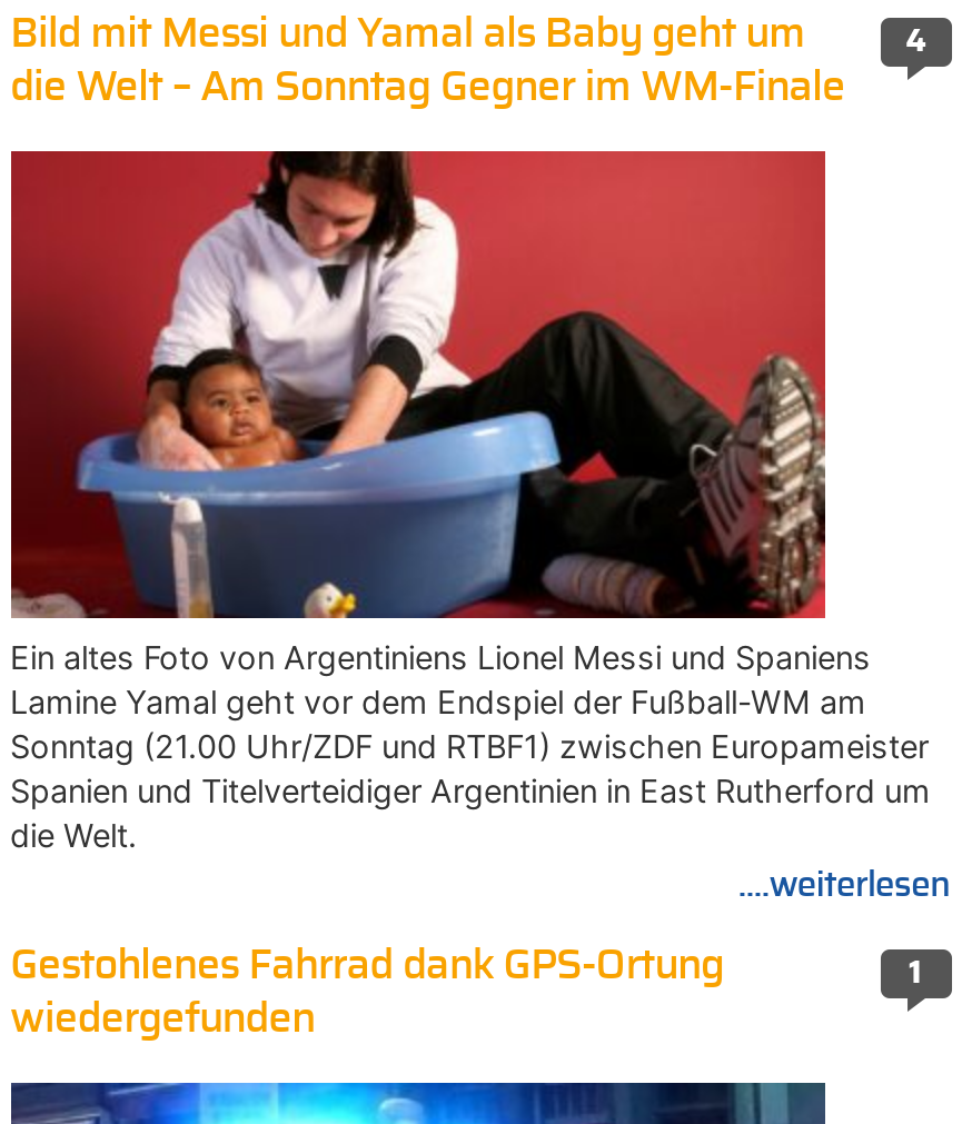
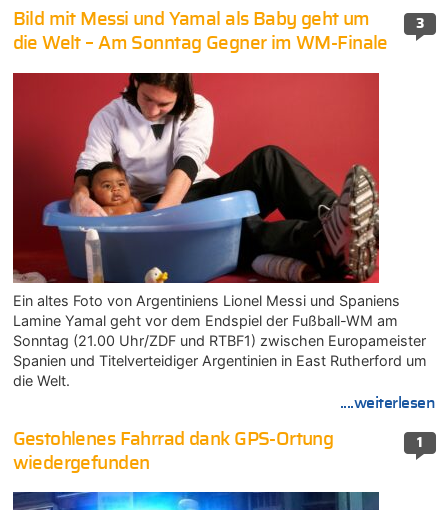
[906,26,926,59] 4 -> [416,16,424,31] 3

